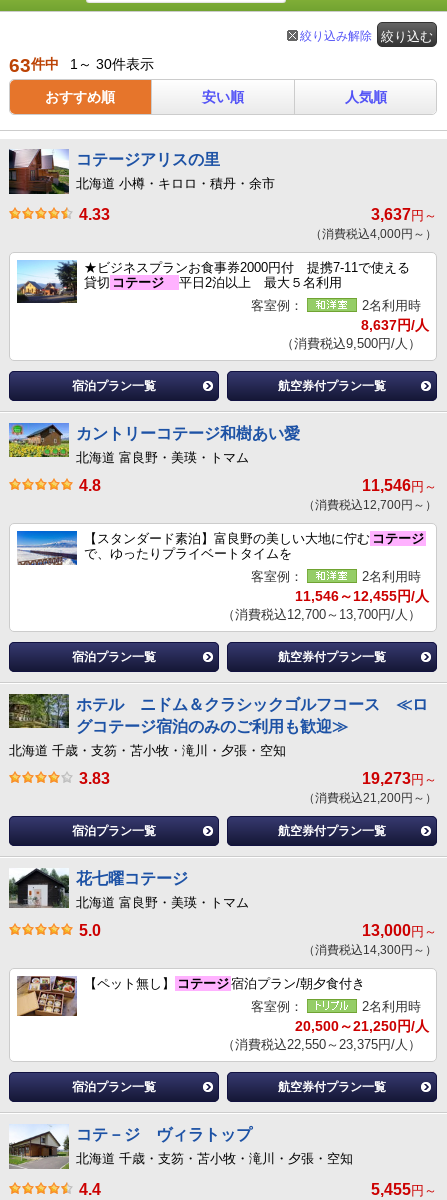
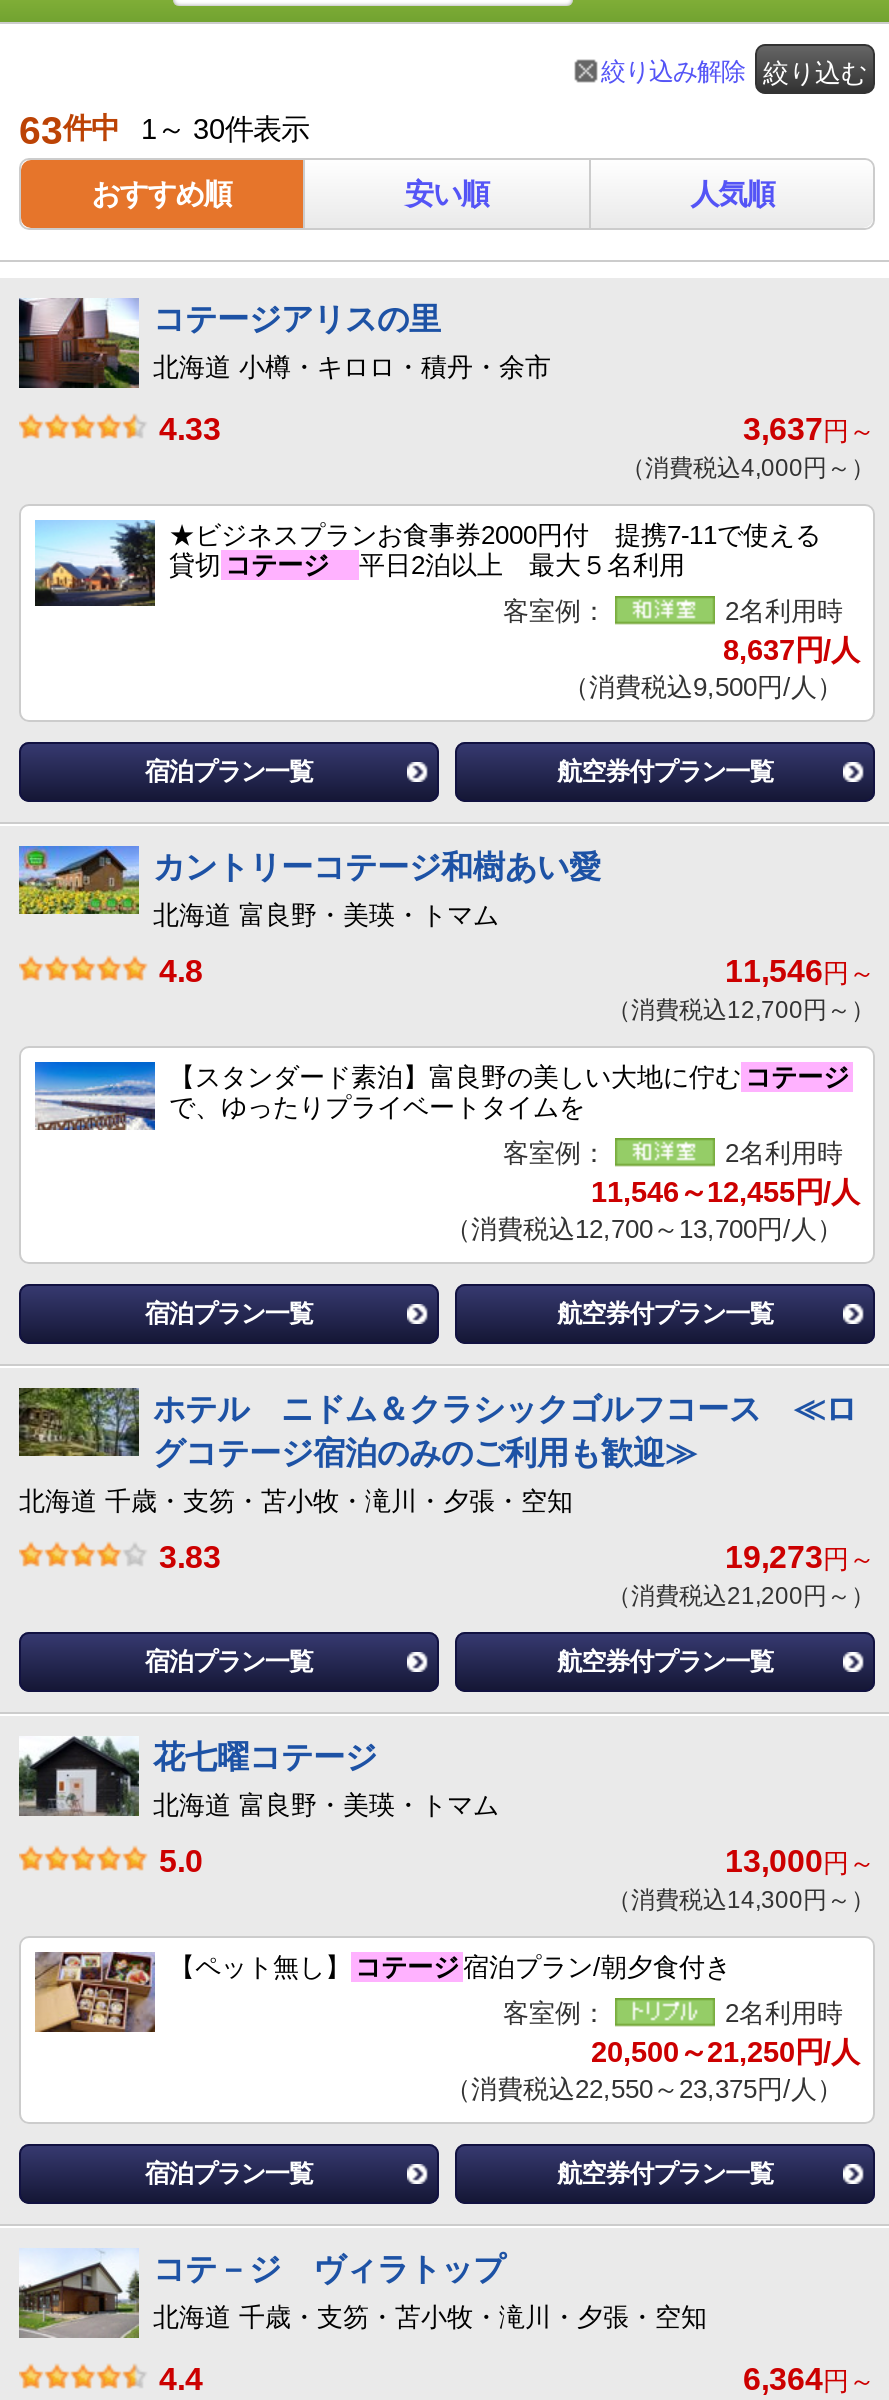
[371,1181,437,1198] 5,455円～ -> [743,2362,875,2396] 6,364円～

